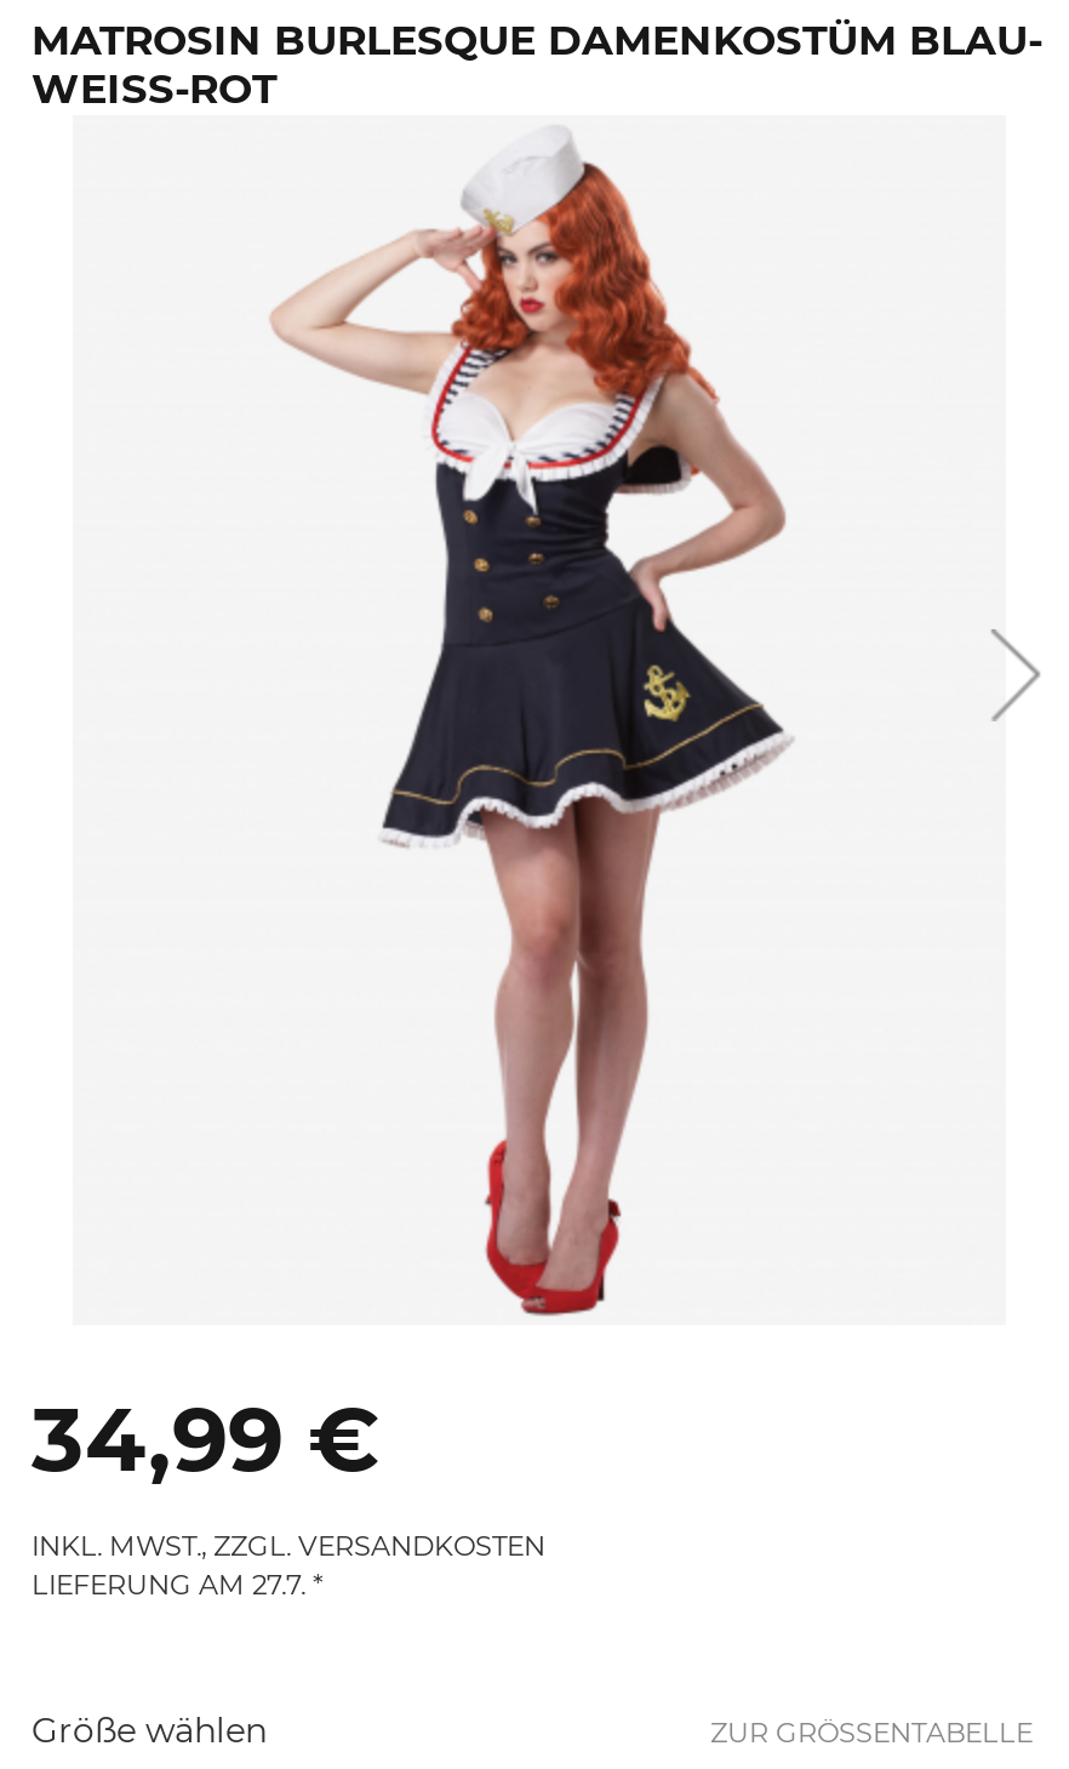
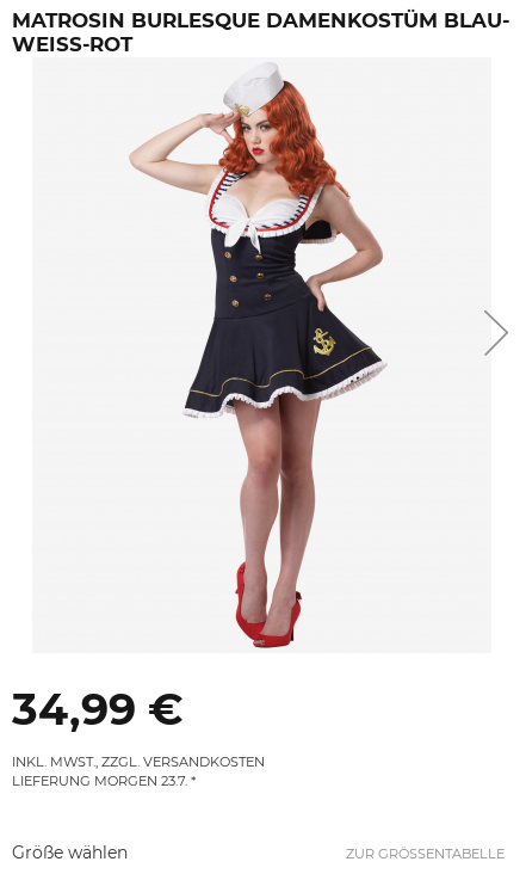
[32,1568,305,1602] LIEFERUNG AM 27.7. -> [12,773,187,789] LIEFERUNG MORGEN 23.7.

